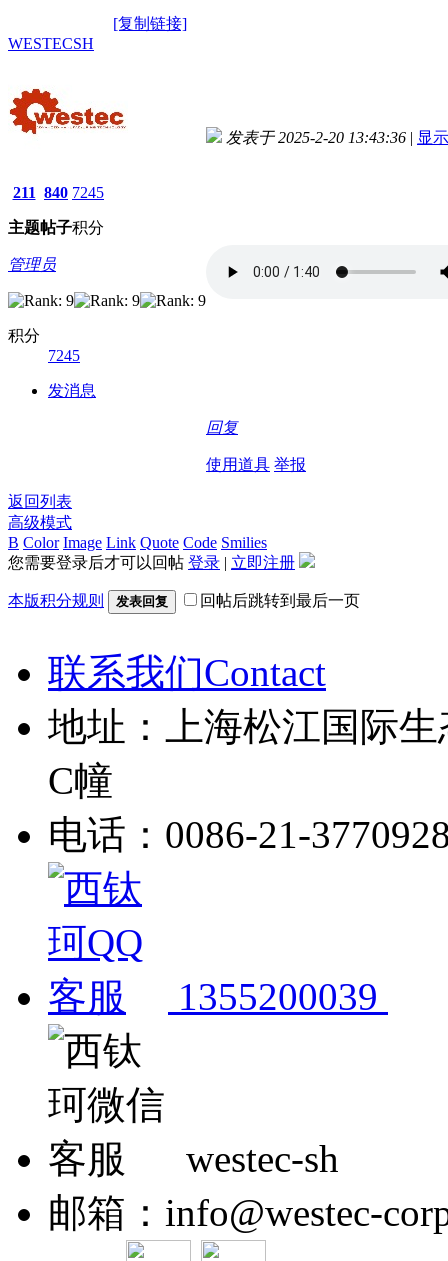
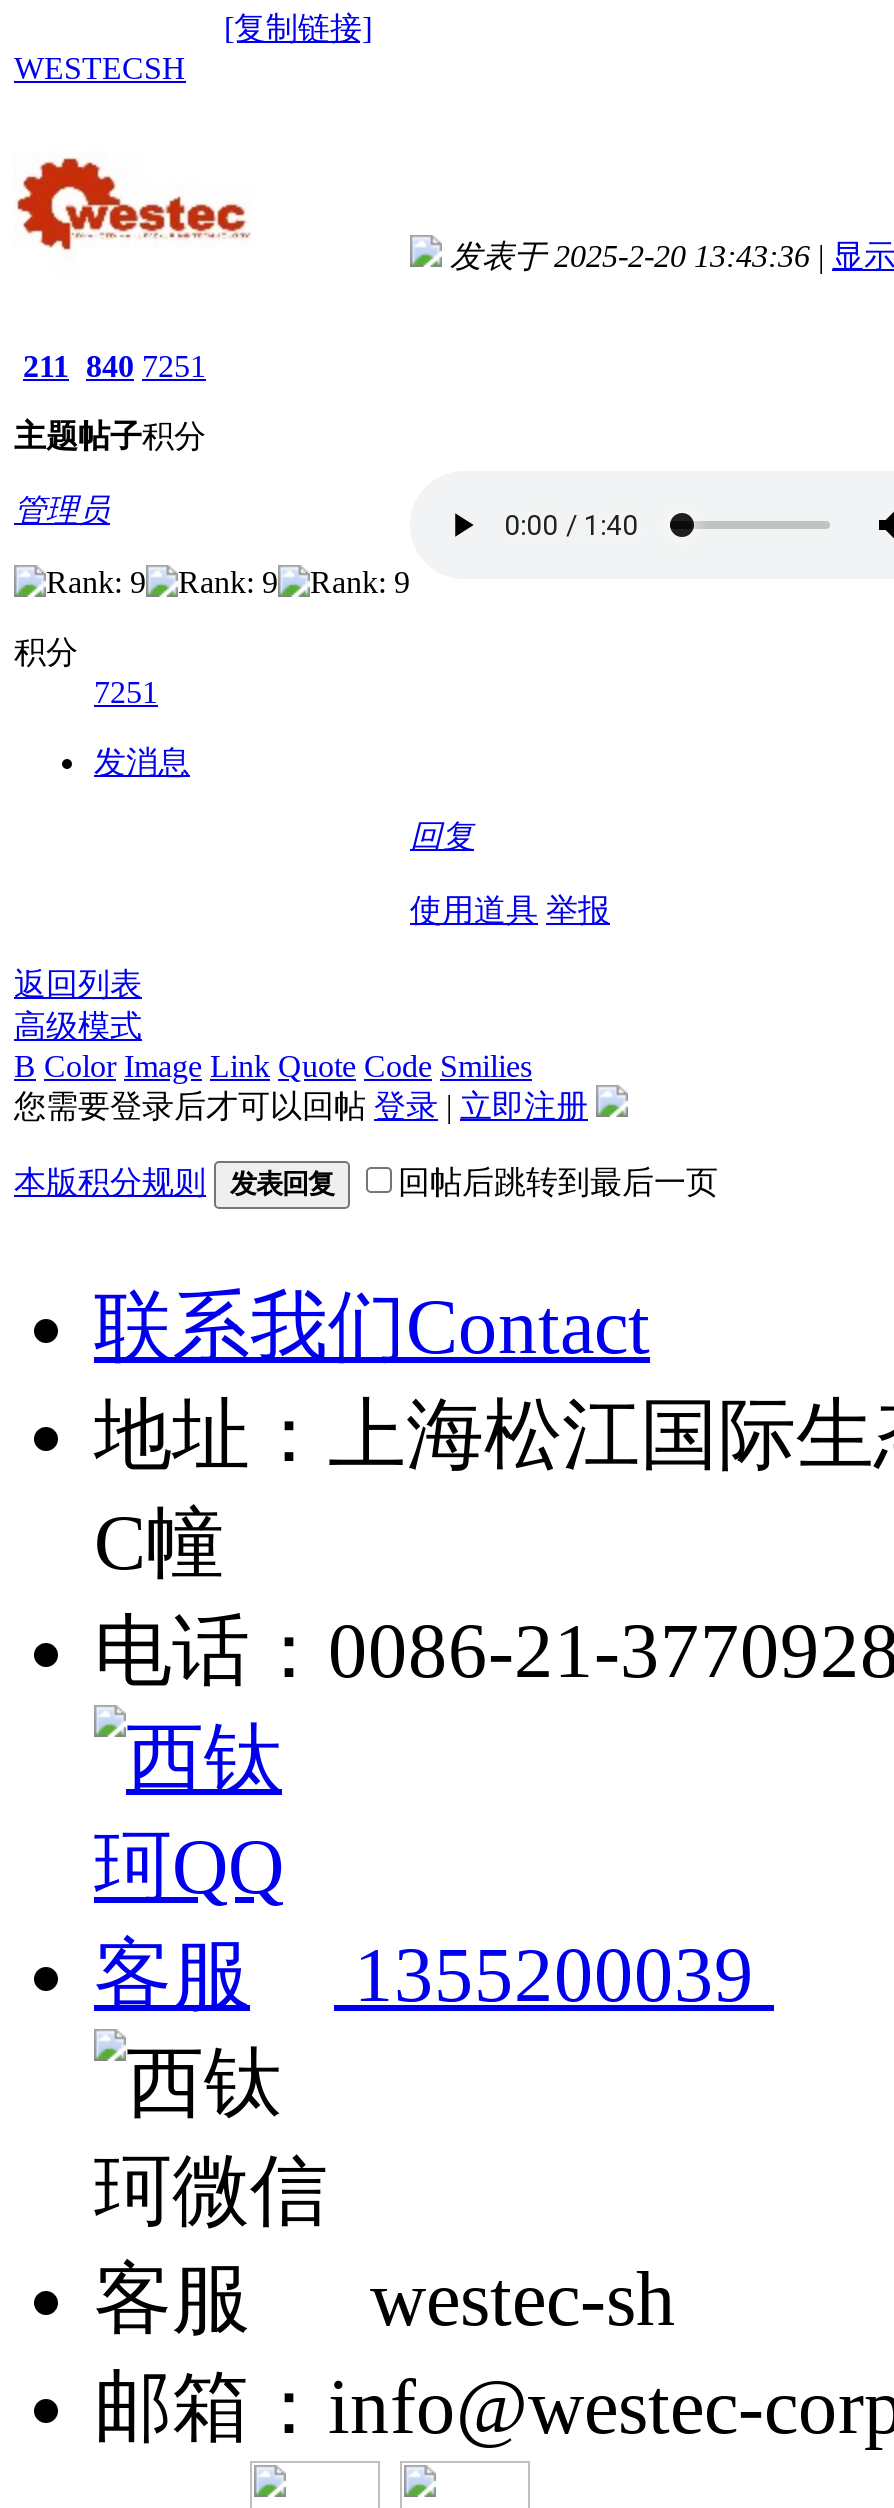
[12,184,104,201] 211 840 7245 -> [23,349,206,383] 211 840 7251
[48,347,80,364] 7245 -> [94,675,158,709] 7251

